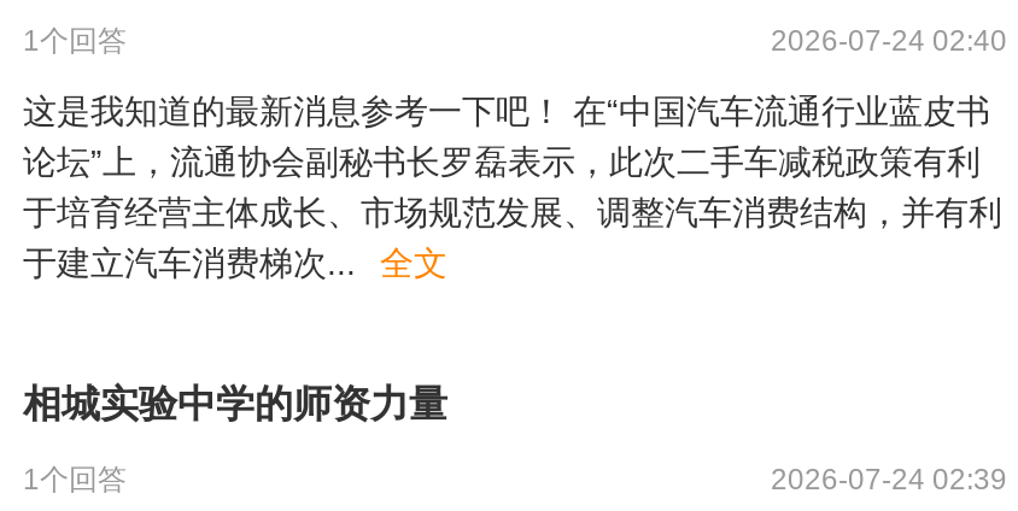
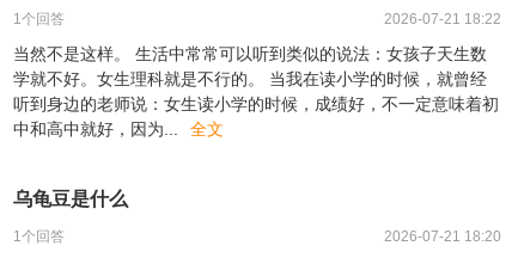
[771,24,1007,58] 2026-07-24 02:40 -> [384,11,501,27] 2026-07-21 18:22
[23,92,1002,282] 这是我知道的最新消息参考一下吧！ 在“中国汽车流通行业蓝皮书 | 论坛”上，流通协会副秘书长罗磊表示，此次二手车减税政策有利 | 于培育经营主体成长、市场规范发展、调整汽车消费结构，并有利 | 于建立汽车消费梯次... -> [13,44,499,139] 当然不是这样。 生活中常常可以听到类似的说法：女孩子天生数 | 学就不好。女生理科就是不行的。 当我在读小学的时候，就曾经 | 听到身边的老师说：女生读小学的时候，成绩好，不一定意味着初 | 中和高中就好，因为...
[23,383,447,424] 相城实验中学的师资力量 -> [13,189,128,209] 乌龟豆是什么
[771,463,1007,497] 2026-07-24 02:39 -> [384,228,501,245] 2026-07-21 18:20

